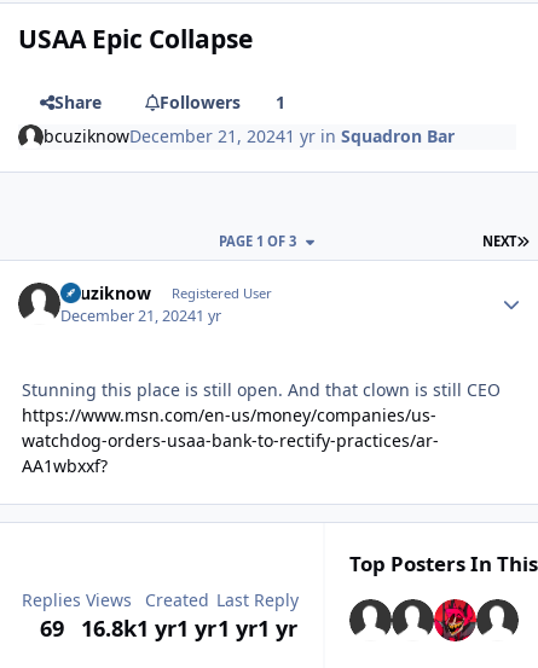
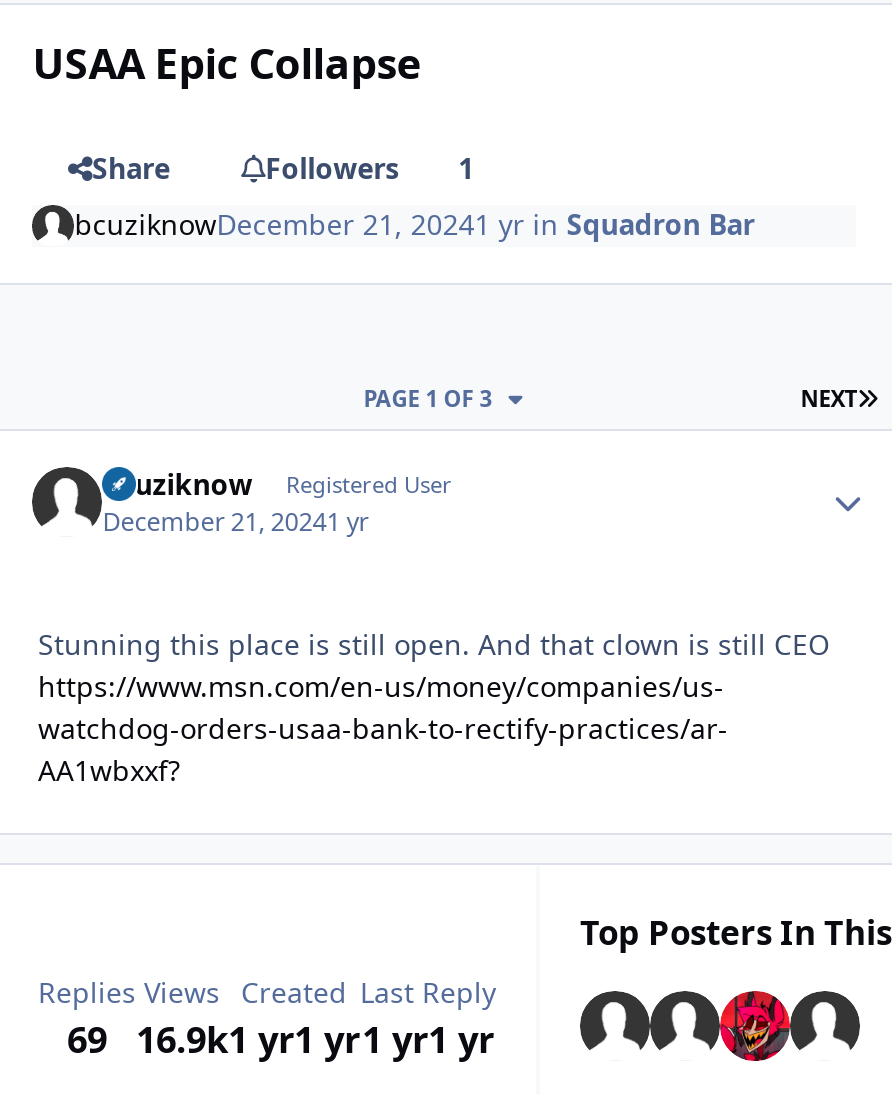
[81,613,137,642] 16.8k -> [136,1014,228,1062] 16.9k

